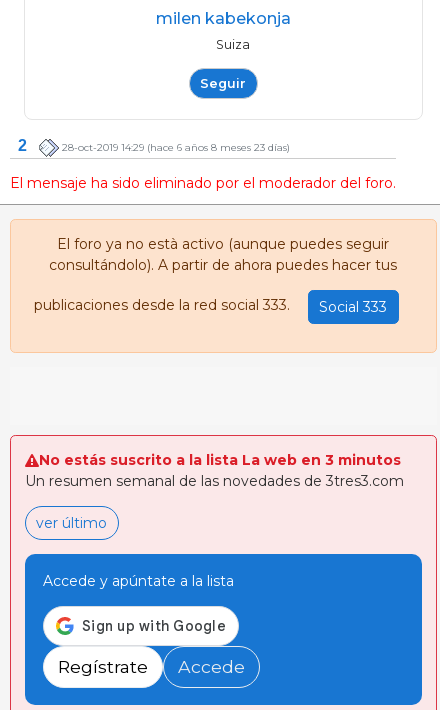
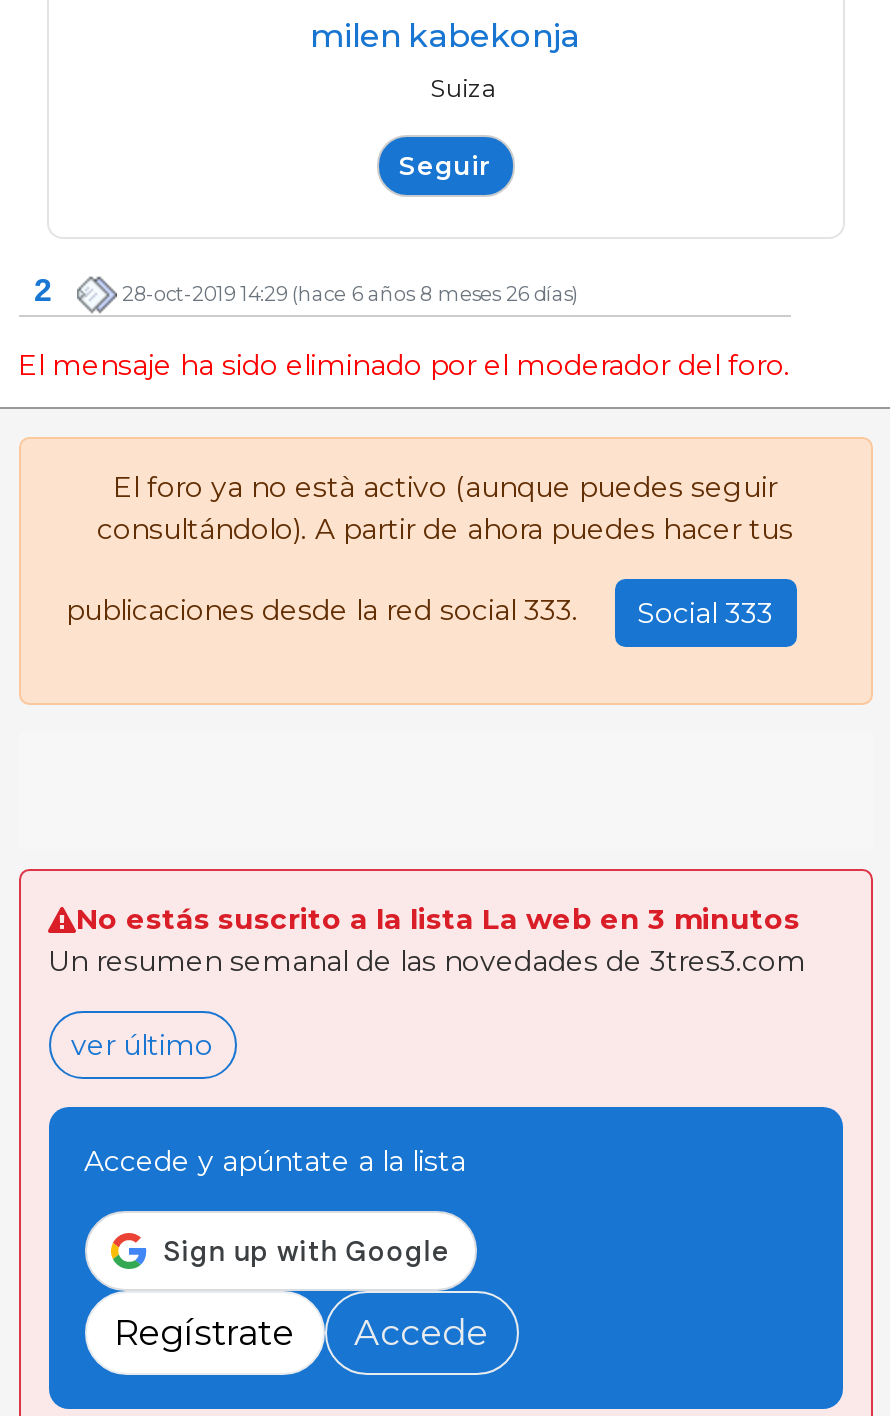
[61,142,289,153] 28-oct-2019 14:29 (hace 6 años 8 meses 23 días) -> [122,283,578,305] 28-oct-2019 14:29 (hace 6 años 8 meses 26 días)

